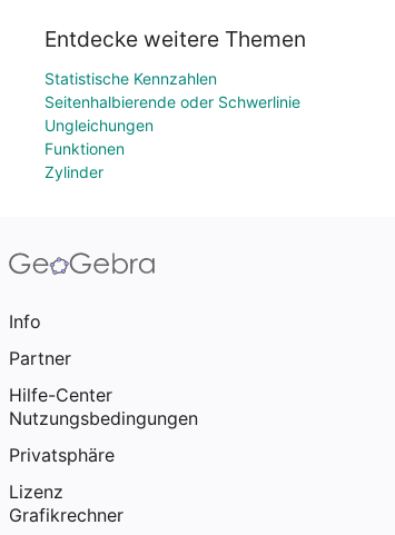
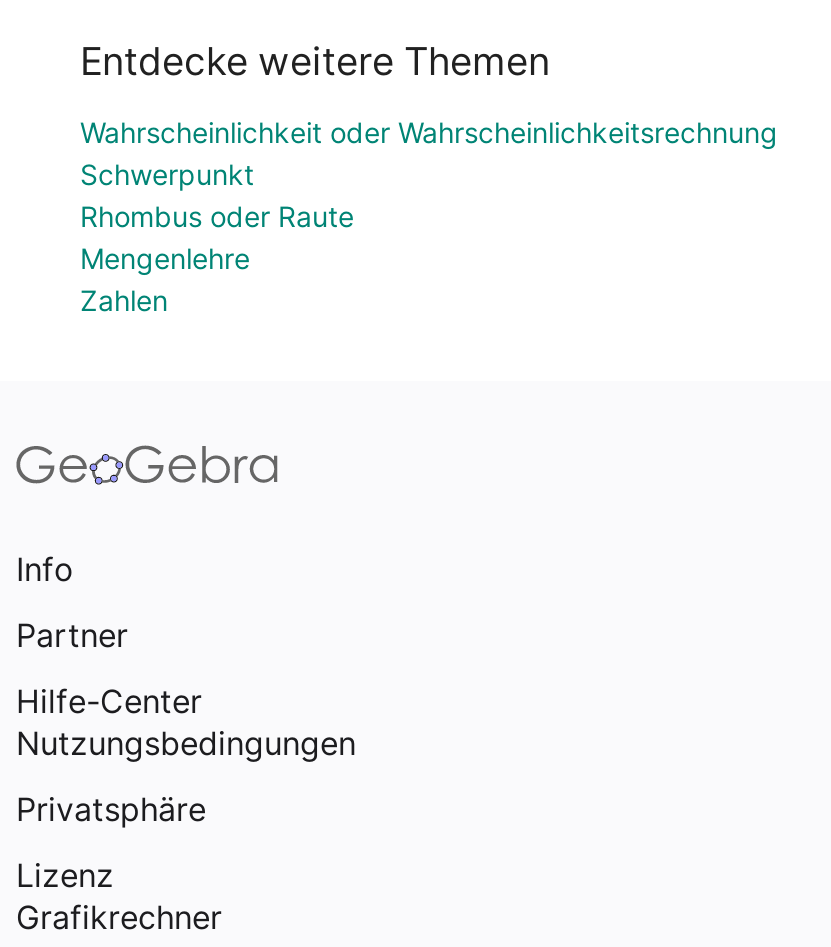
[45,69,300,181] Statistische Kennzahlen | Seitenhalbierende oder Schwerlinie | Ungleichungen | Funktionen | Zylinder -> [80,115,778,317] Wahrscheinlichkeit oder Wahrscheinlichkeitsrechnung | Schwerpunkt | Rhombus oder Raute | Mengenlehre | Zahlen

